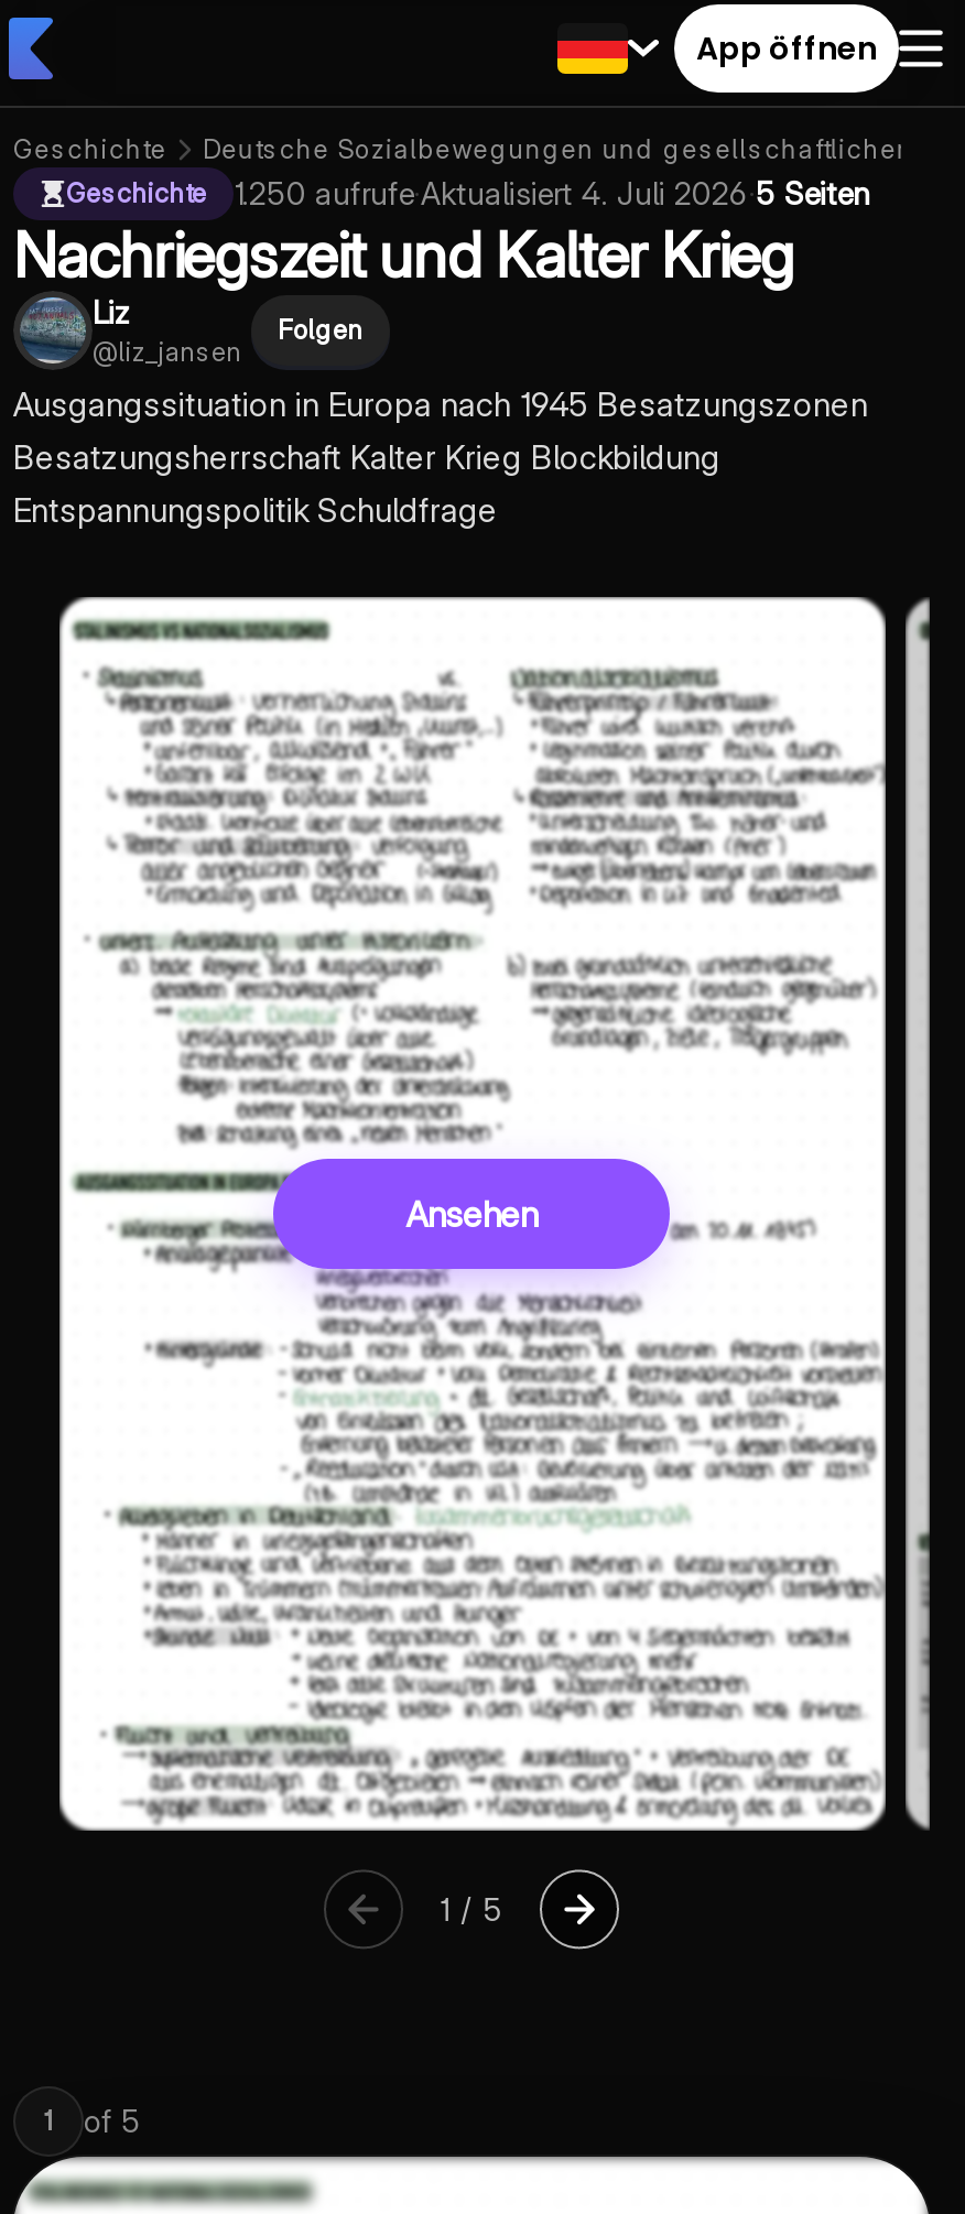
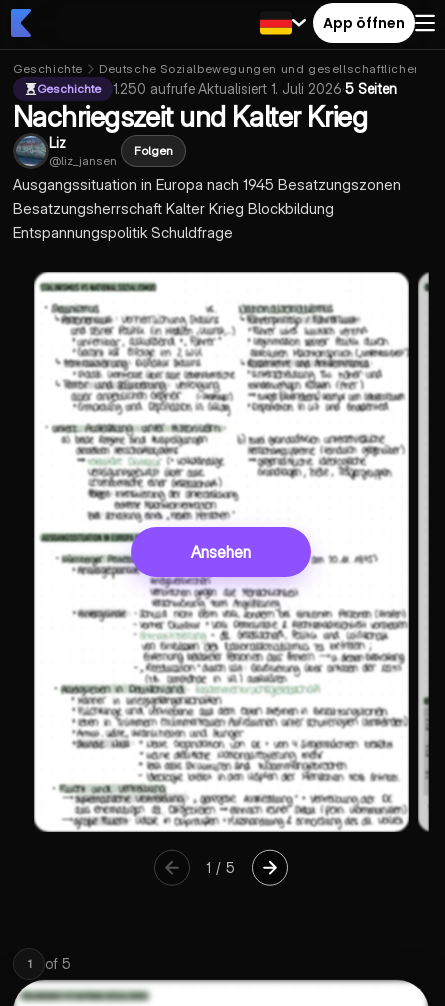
[234,174,870,211] 1.250 aufrufe · Aktualisiert 4. Juli 2026 · 5 Seiten -> [113,80,397,97] 1.250 aufrufe · Aktualisiert 1. Juli 2026 · 5 Seiten

